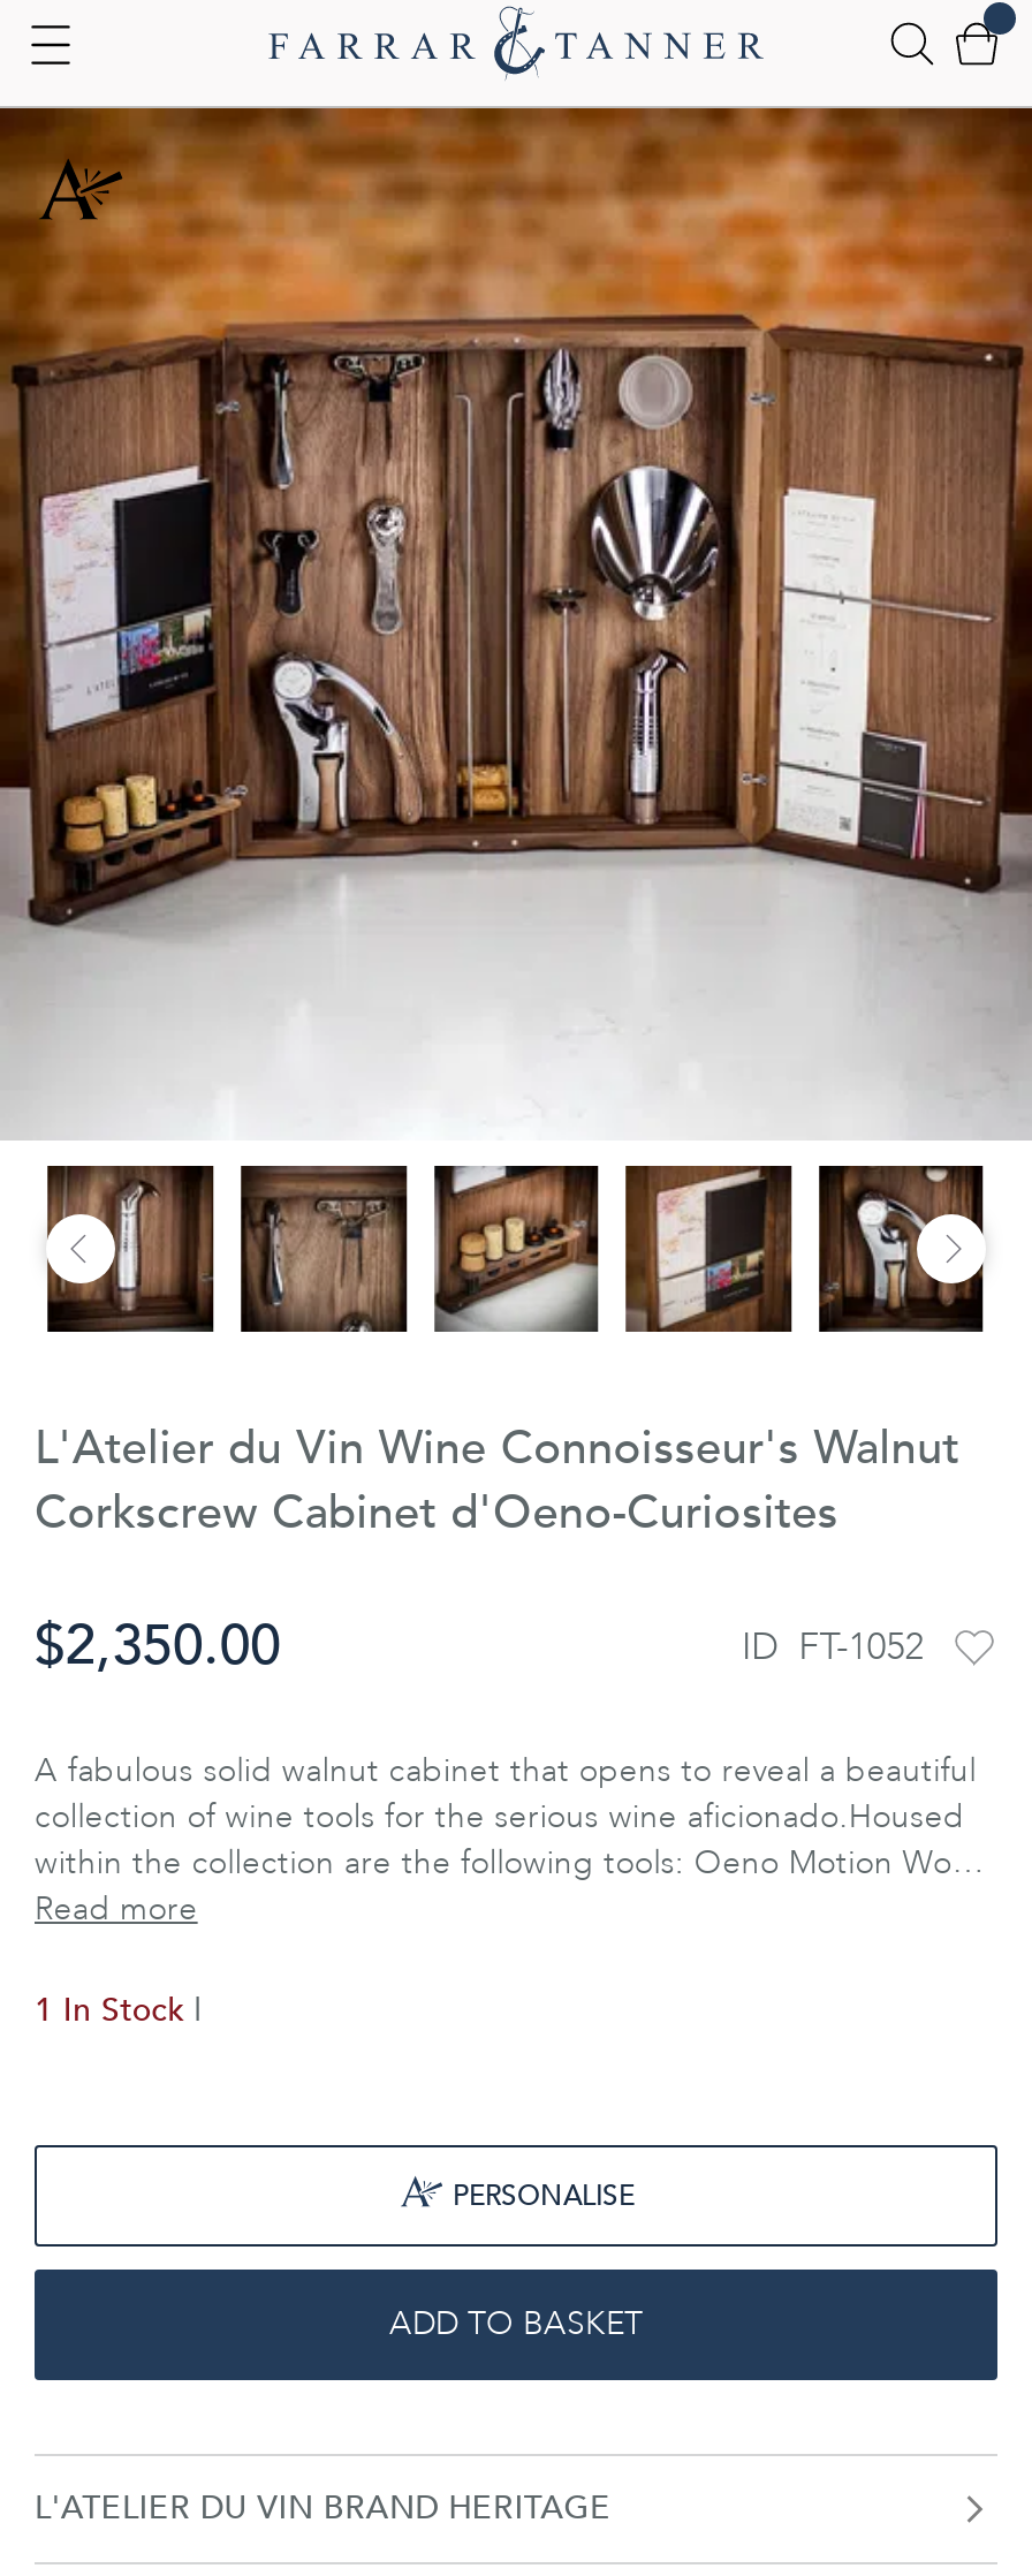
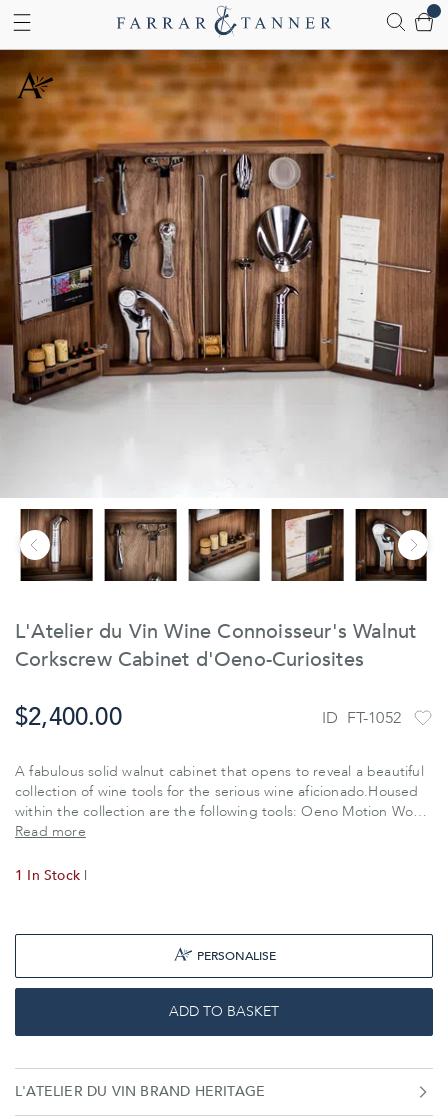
[35,1607,281,1683] $‌2,350.00 -> [15,701,122,734] $‌2,400.00

